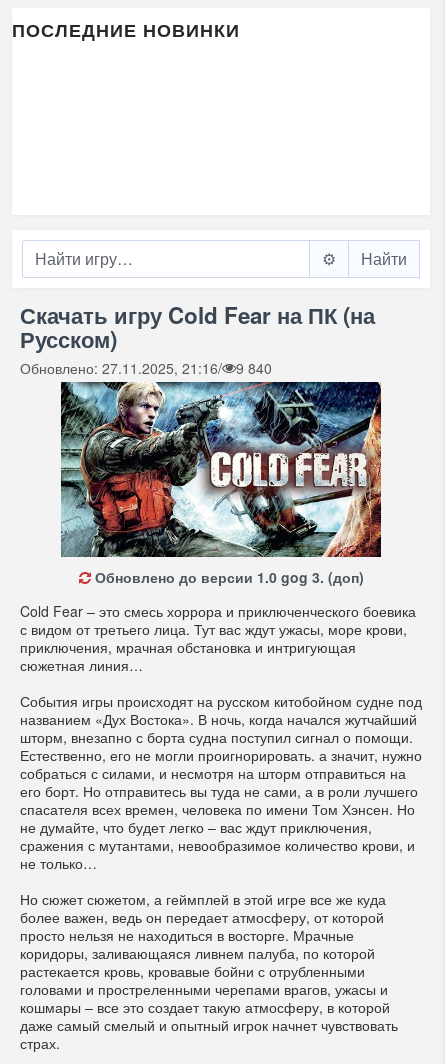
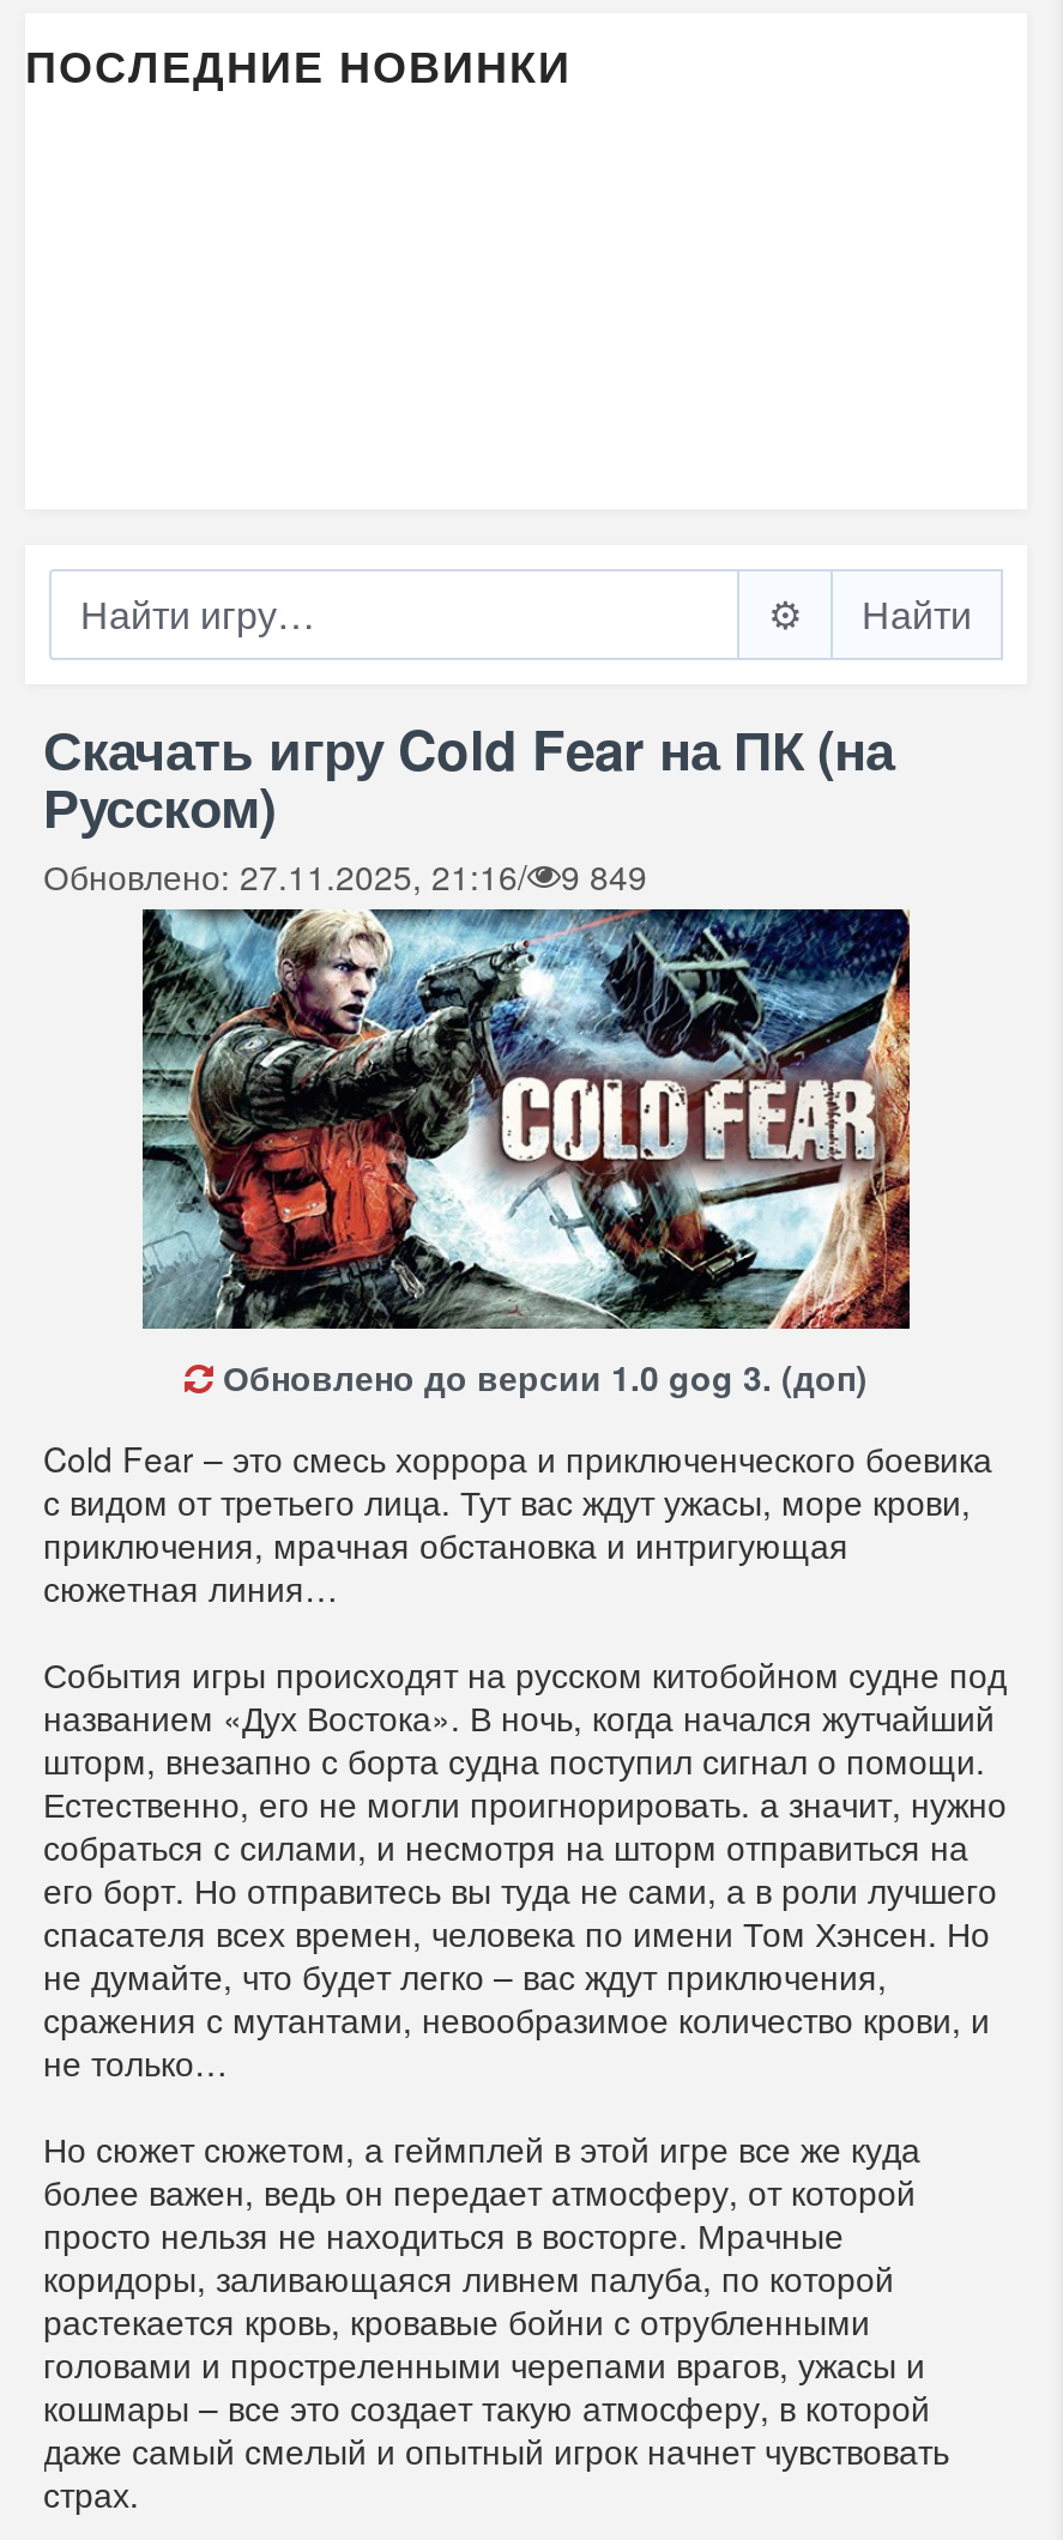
[19,358,271,378] Обновлено: 27.11.2025, 21:16/ 9 840 -> [43,852,647,900] Обновлено: 27.11.2025, 21:16/ 9 849

